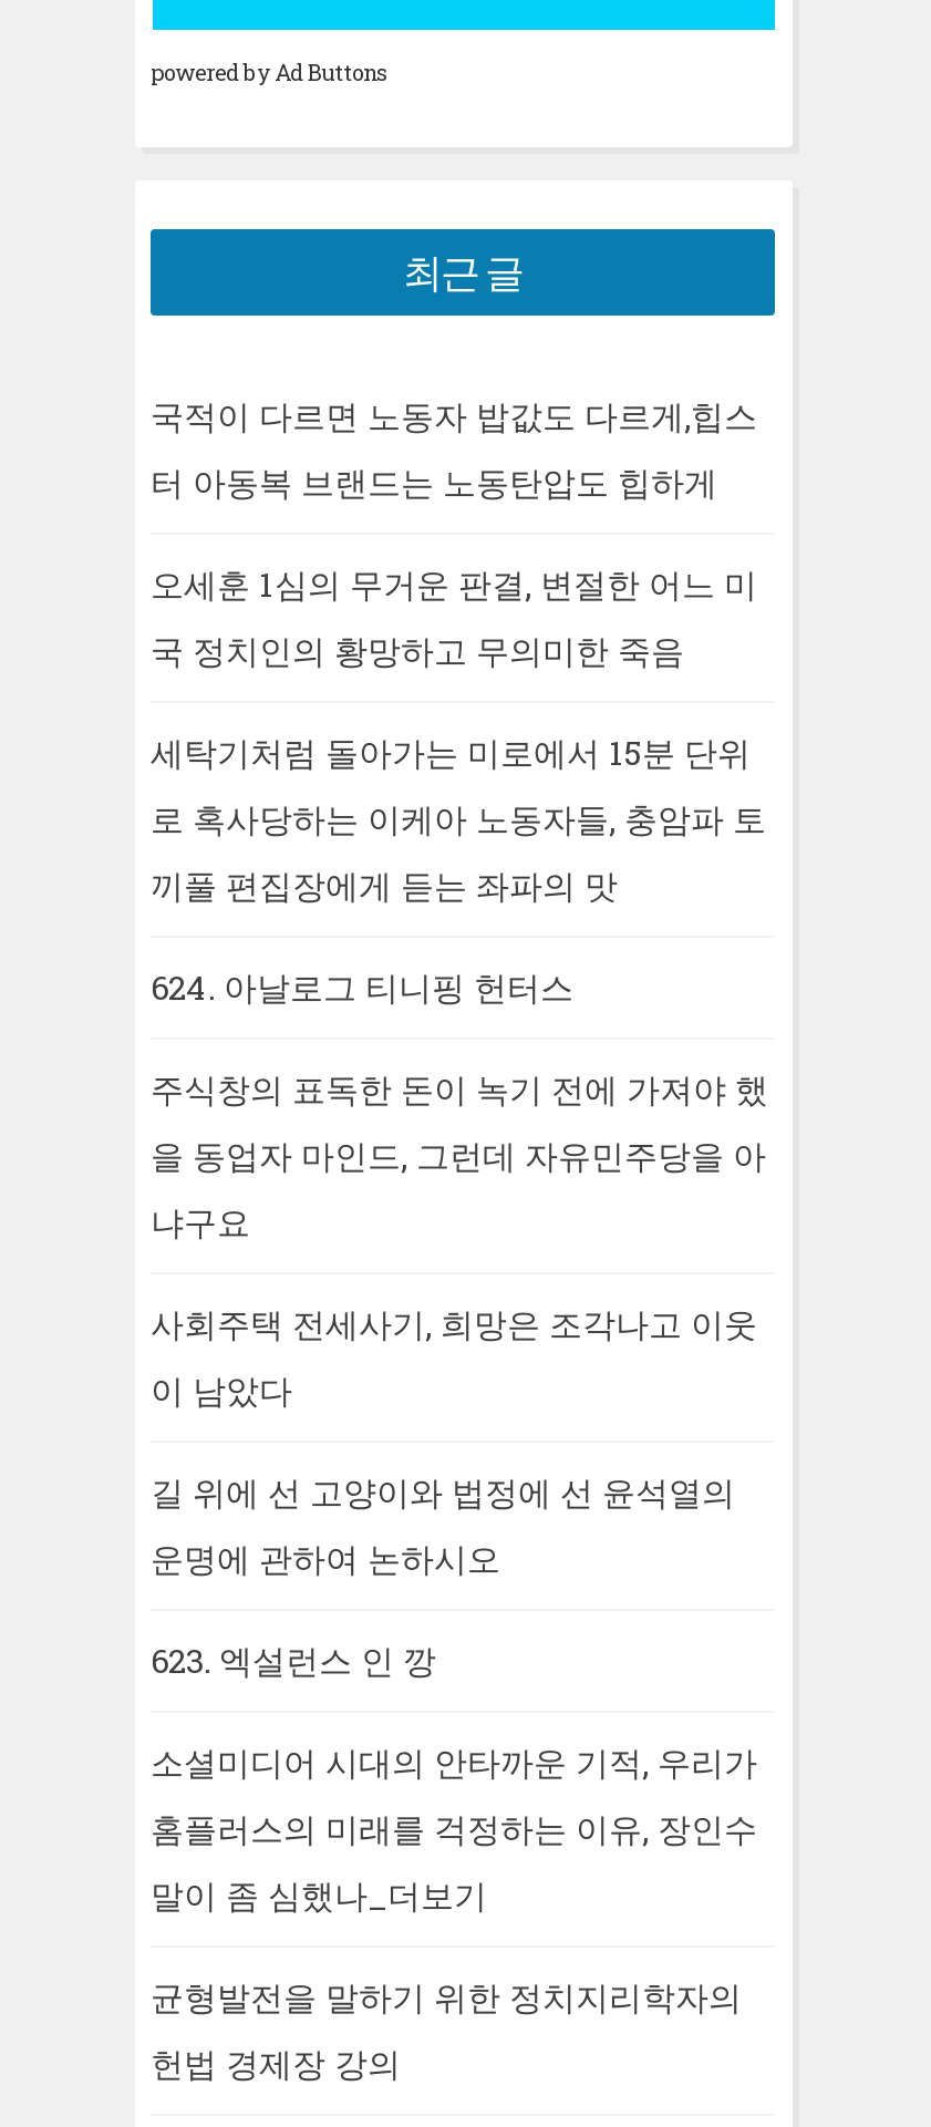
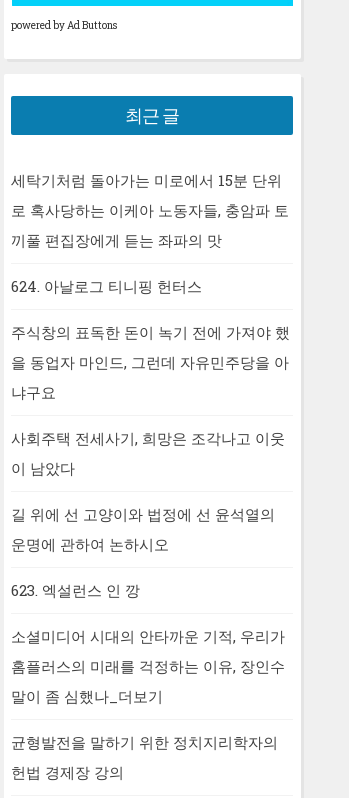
[151,393,757,672] 국적이 다르면 노동자 밥값도 다르게,힙스 | 터 아동복 브랜드는 노동탄압도 힙하게 | 오세훈 1심의 무거운 판결, 변절한 어느 미 | 국 정치인의 황망하고 무의미한 죽음 -> none

